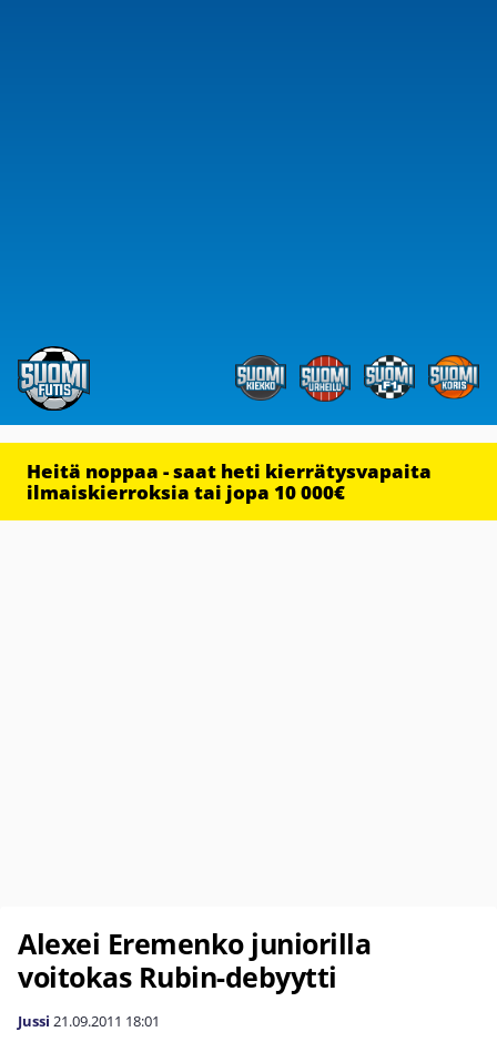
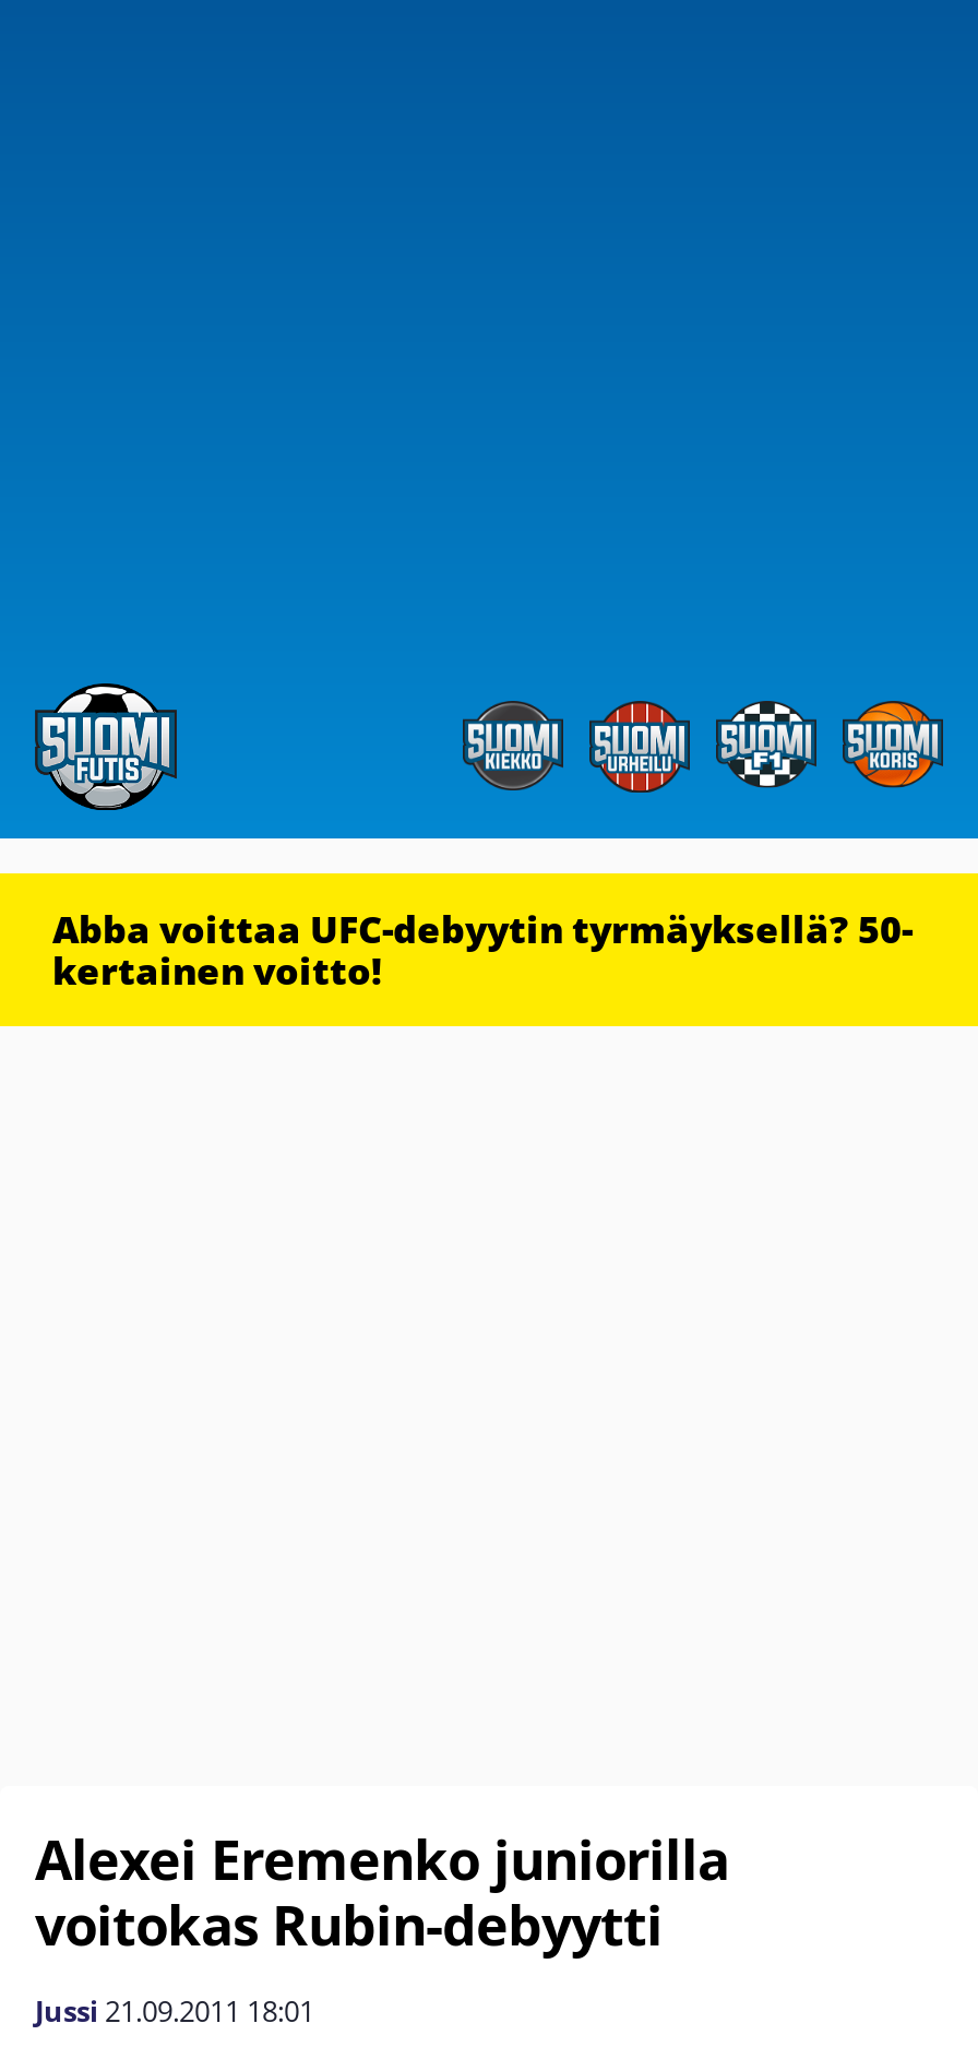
[27,458,432,505] Heitä noppaa - saat heti kierrätysvapaita | ilmaiskierroksia tai jopa 10 000€ -> [52,904,913,996] Abba voittaa UFC-debyytin tyrmäyksellä? 50- | kertainen voitto!

